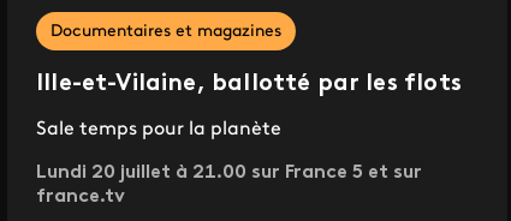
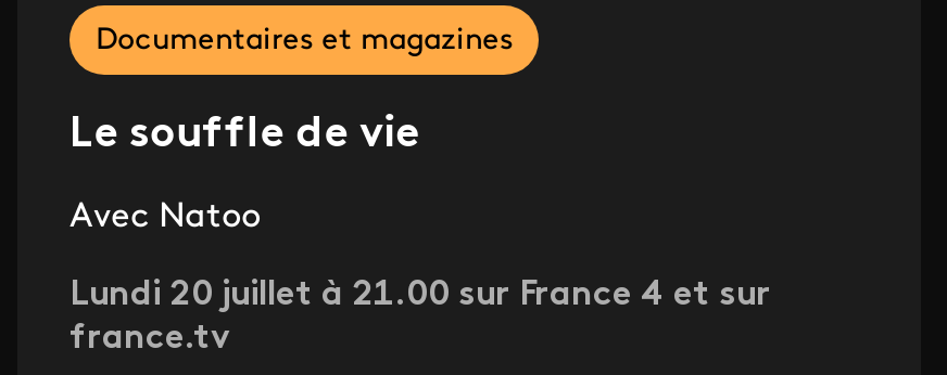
[36,72,462,96] Ille-et-Vilaine, ballotté par les flots -> [70,114,419,158] Le souffle de vie
[36,120,281,140] Sale temps pour la planète -> [70,201,261,236] Avec Natoo
[36,164,422,183] Lundi 20 juillet à 21.00 sur France 5 et sur -> [70,279,771,314] Lundi 20 juillet à 21.00 sur France 4 et sur

